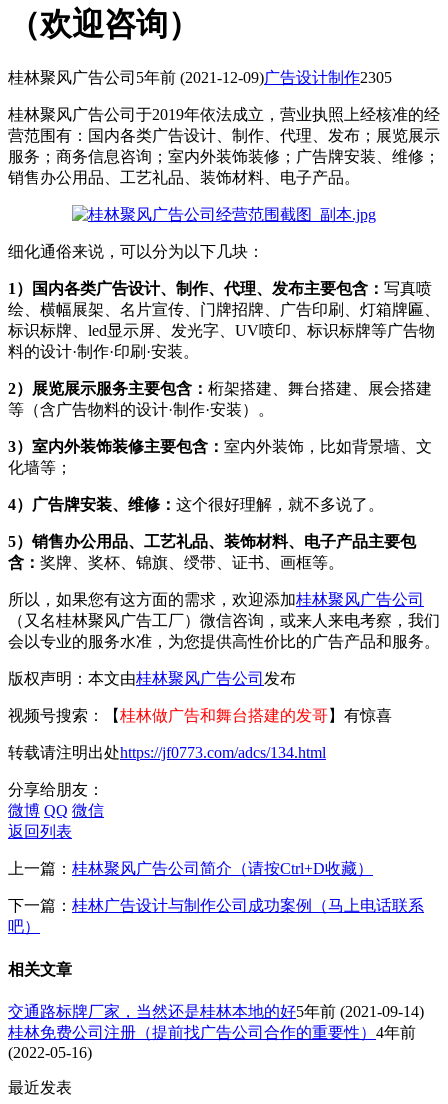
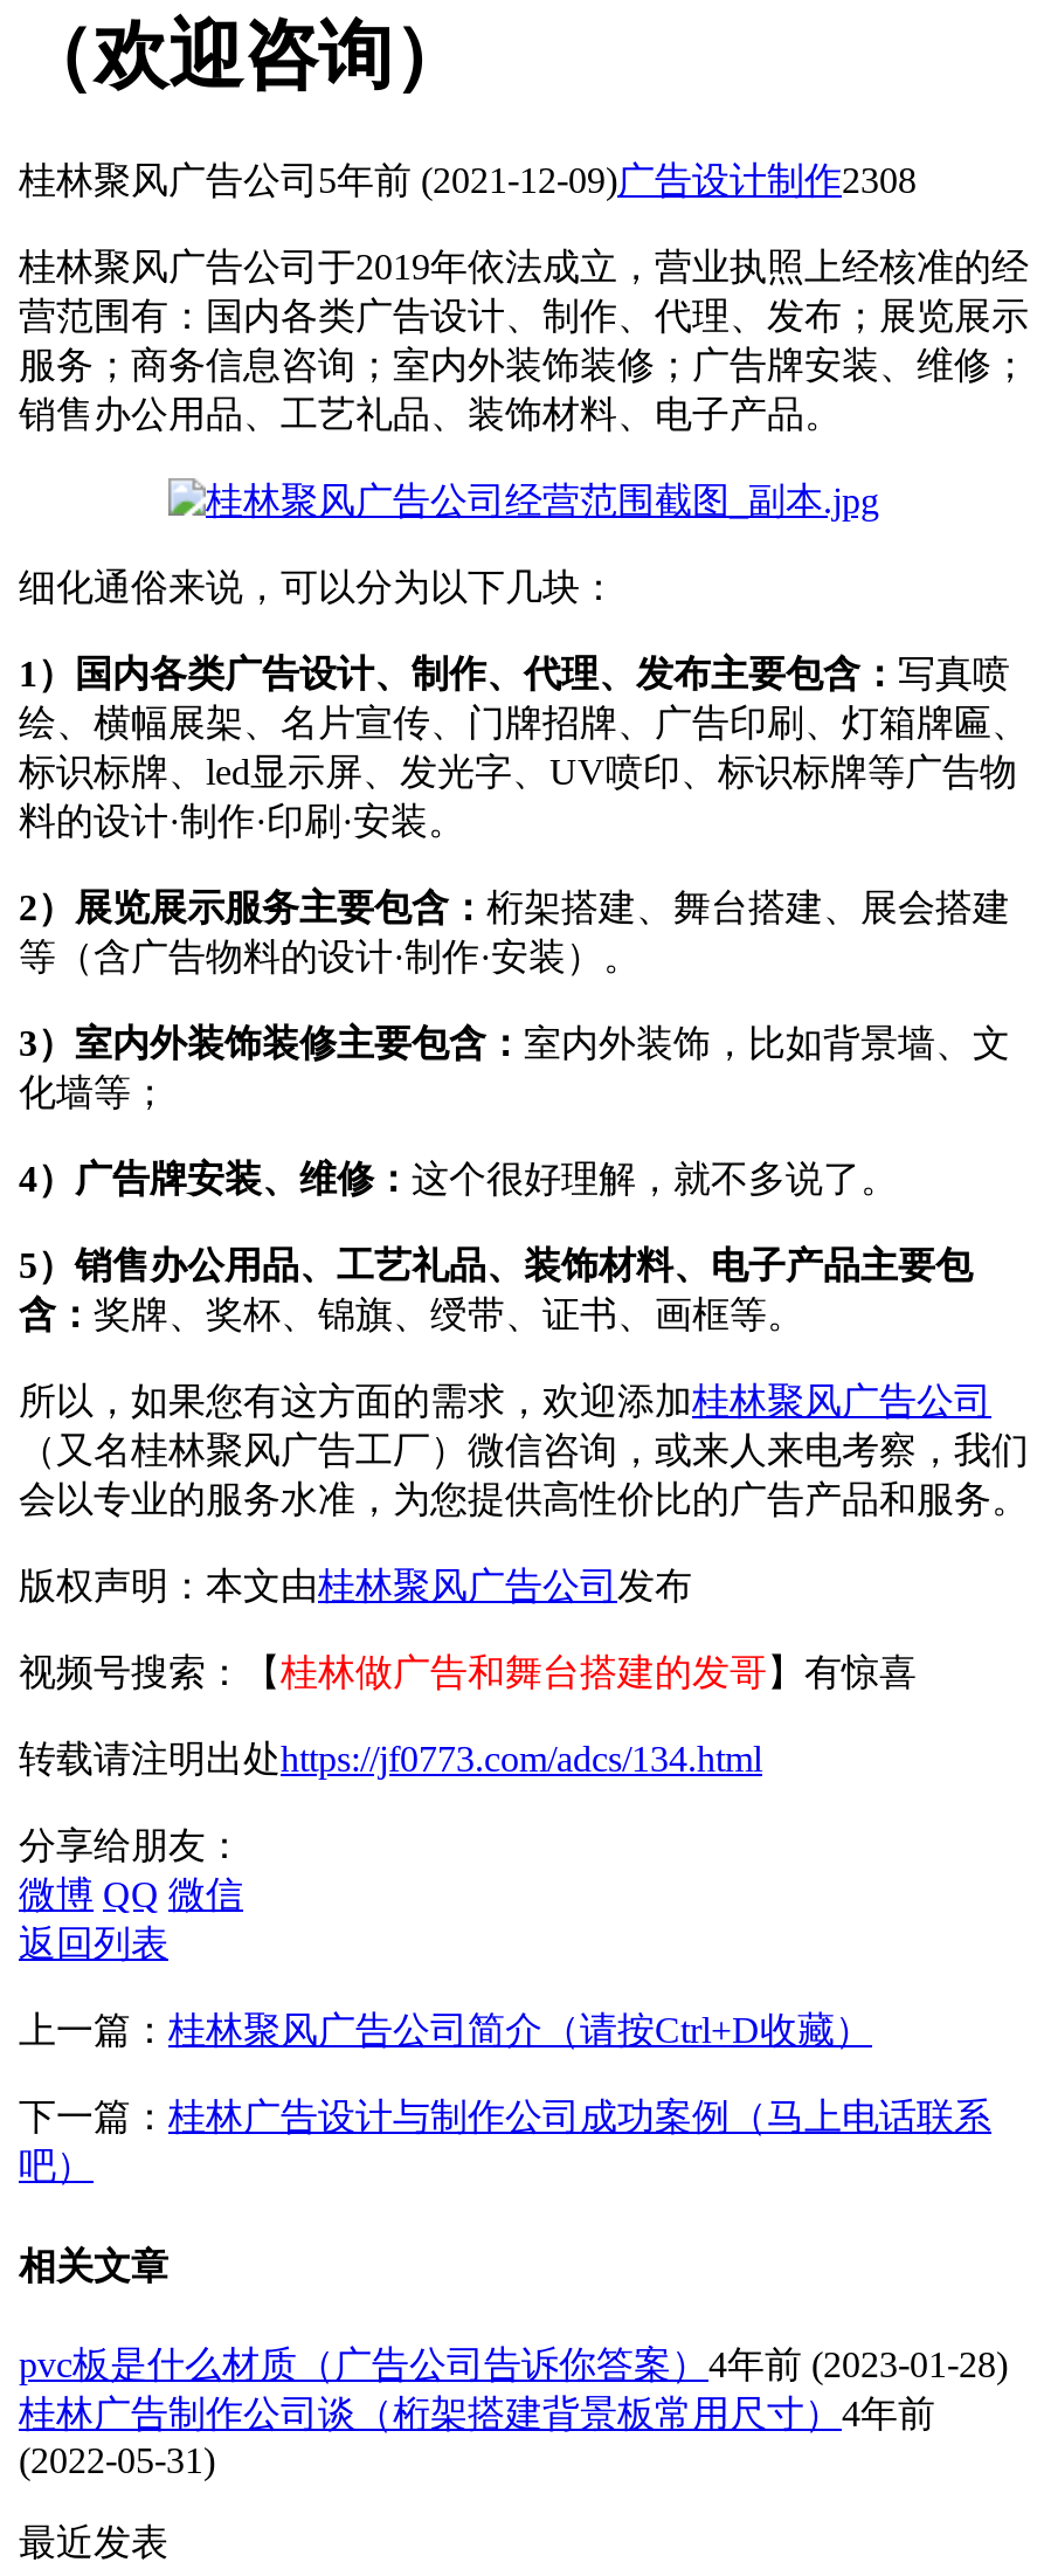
[8,69,392,86] 桂林聚风广告公司5年前(2021-12-09)广告设计制作2305 -> [19,161,917,201] 桂林聚风广告公司5年前(2021-12-09)广告设计制作2308
[8,1003,424,1061] 交通路标牌厂家，当然还是桂林本地的好5年前(2021-09-14) | 桂林免费公司注册（提前找广告公司合作的重要性）4年前 | (2022-05-16) -> [19,2344,1008,2480] pvc板是什么材质（广告公司告诉你答案）4年前(2023-01-28) | 桂林广告制作公司谈（桁架搭建背景板常用尺寸）4年前 | (2022-05-31)

